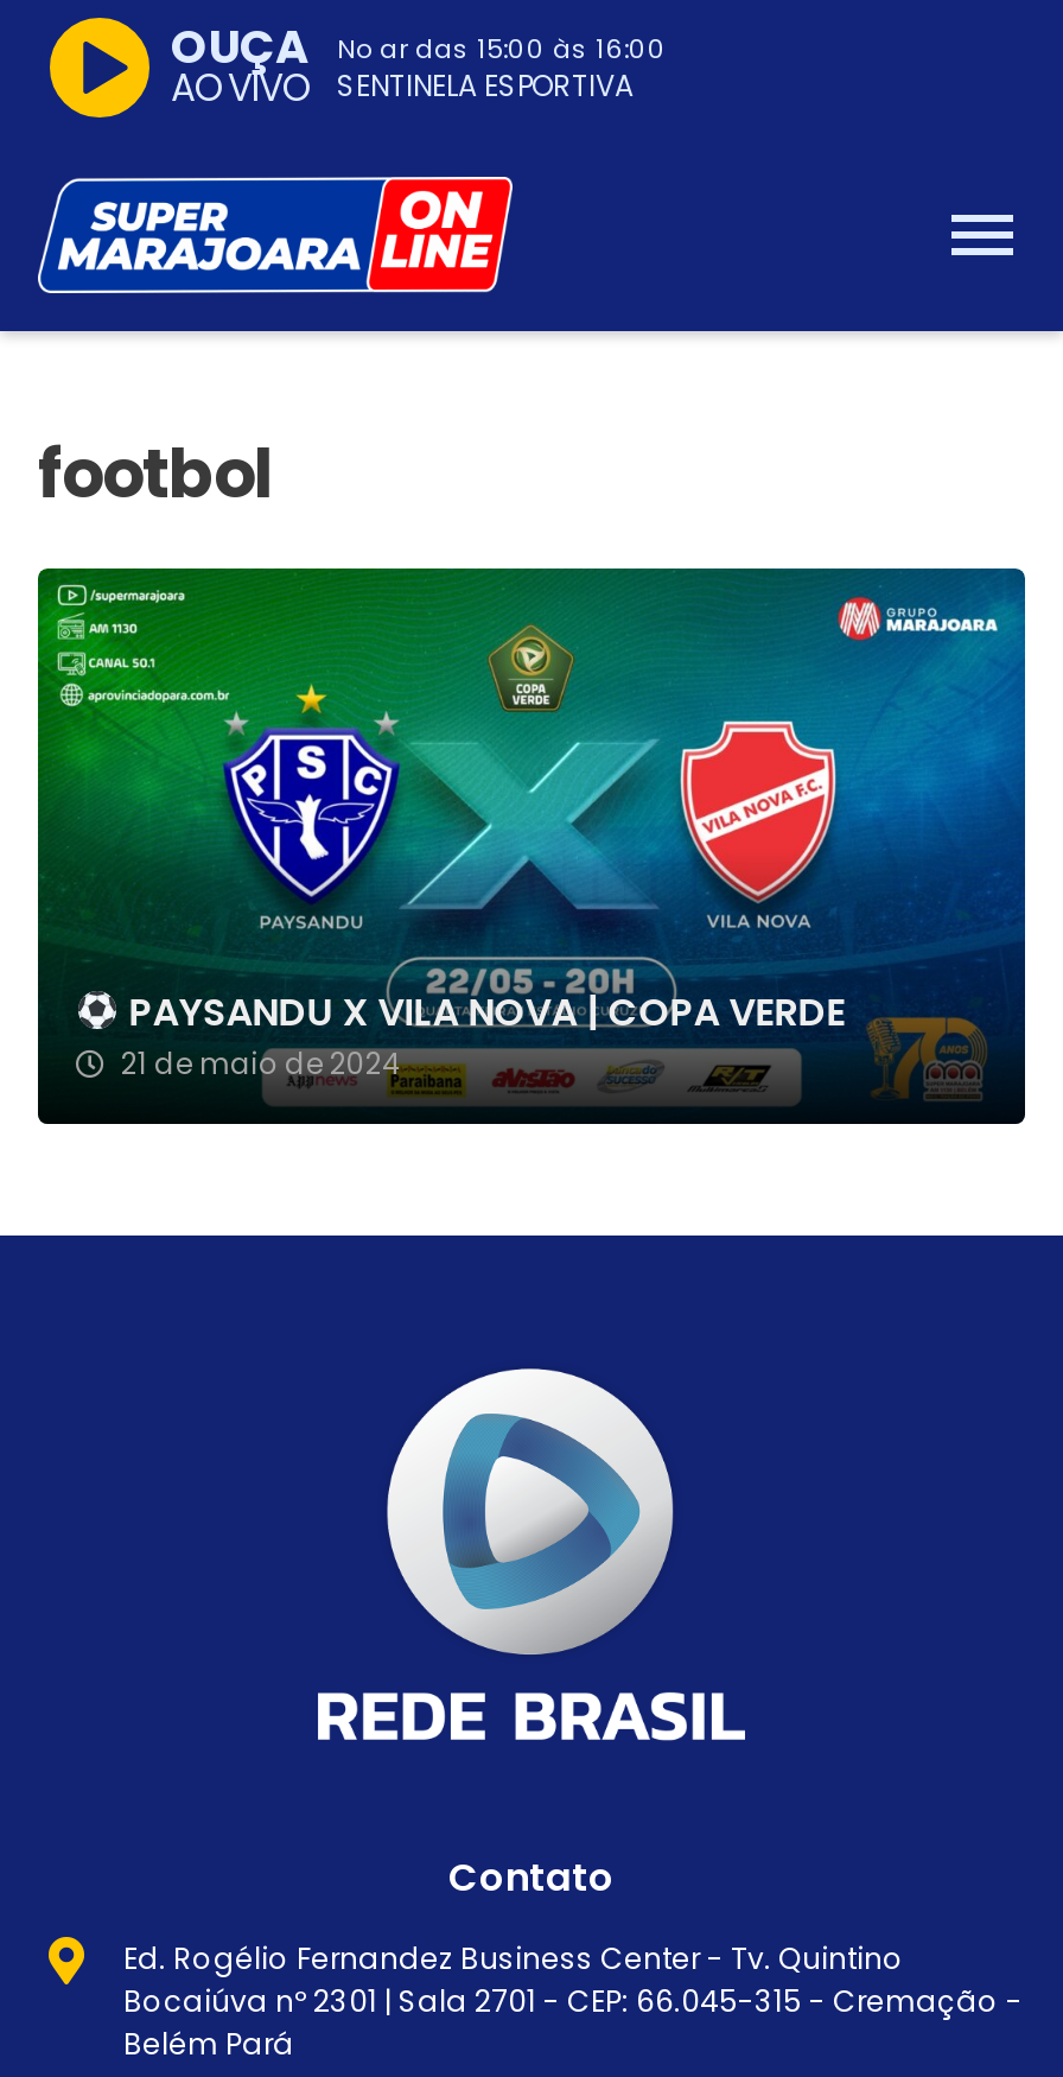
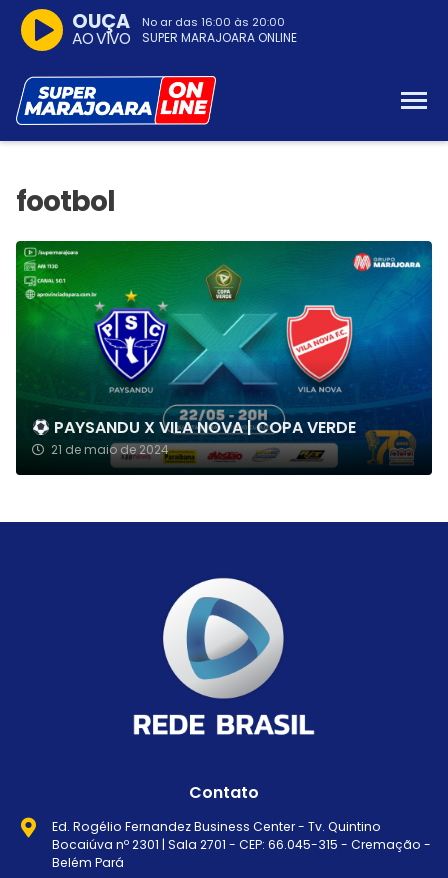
[337,30,667,106] No ar das 15:00 às 16:00 | SENTINELA ESPORTIVA -> [142,14,297,46] No ar das 16:00 às 20:00 | SUPER MARAJOARA ONLINE

